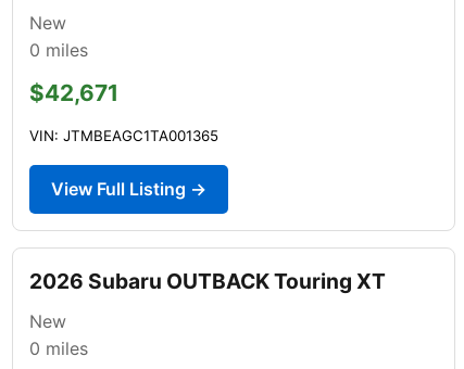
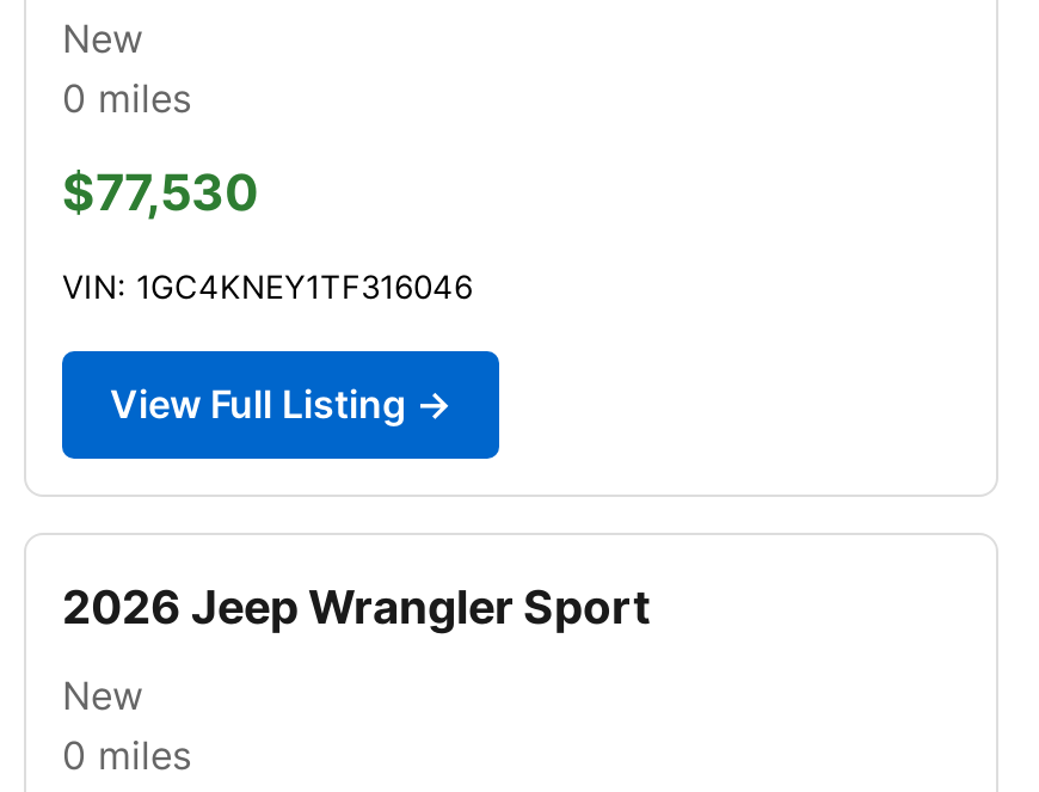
[29,79,118,106] $42,671 -> [62,162,258,222] $77,530
[29,127,218,144] VIN: JTMBEAGC1TA001365 -> [62,267,473,306] VIN: 1GC4KNEY1TF316046
[29,268,386,294] 2026 Subaru OUTBACK Touring XT -> [62,578,650,635] 2026 Jeep Wrangler Sport

